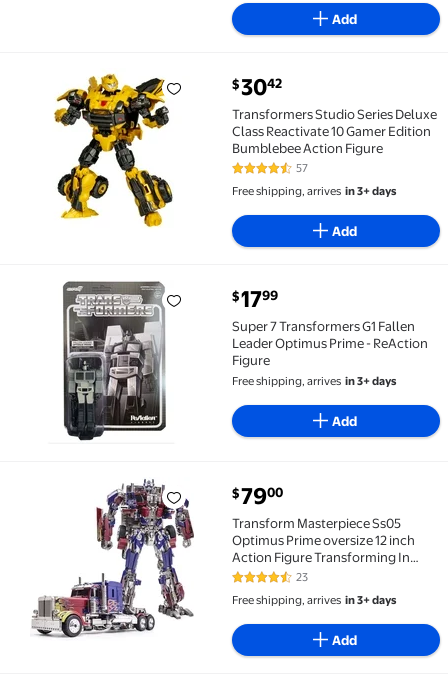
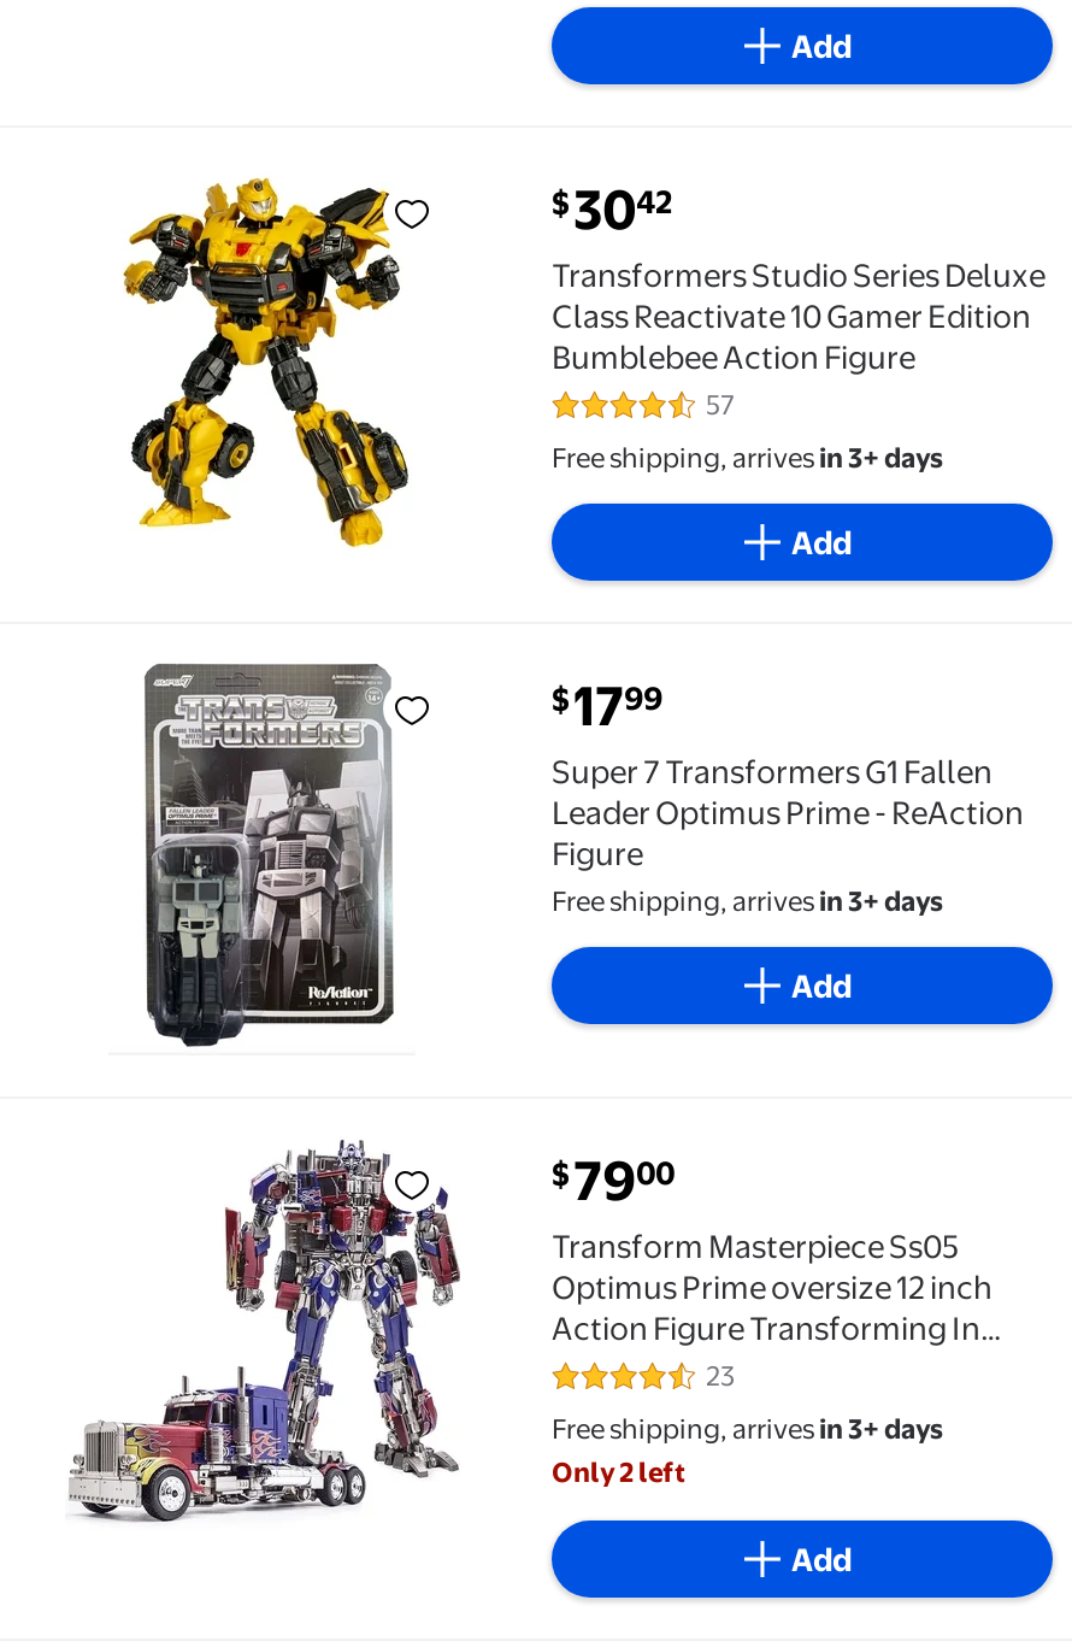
none -> [552,1455,687,1489] Only 2 left

